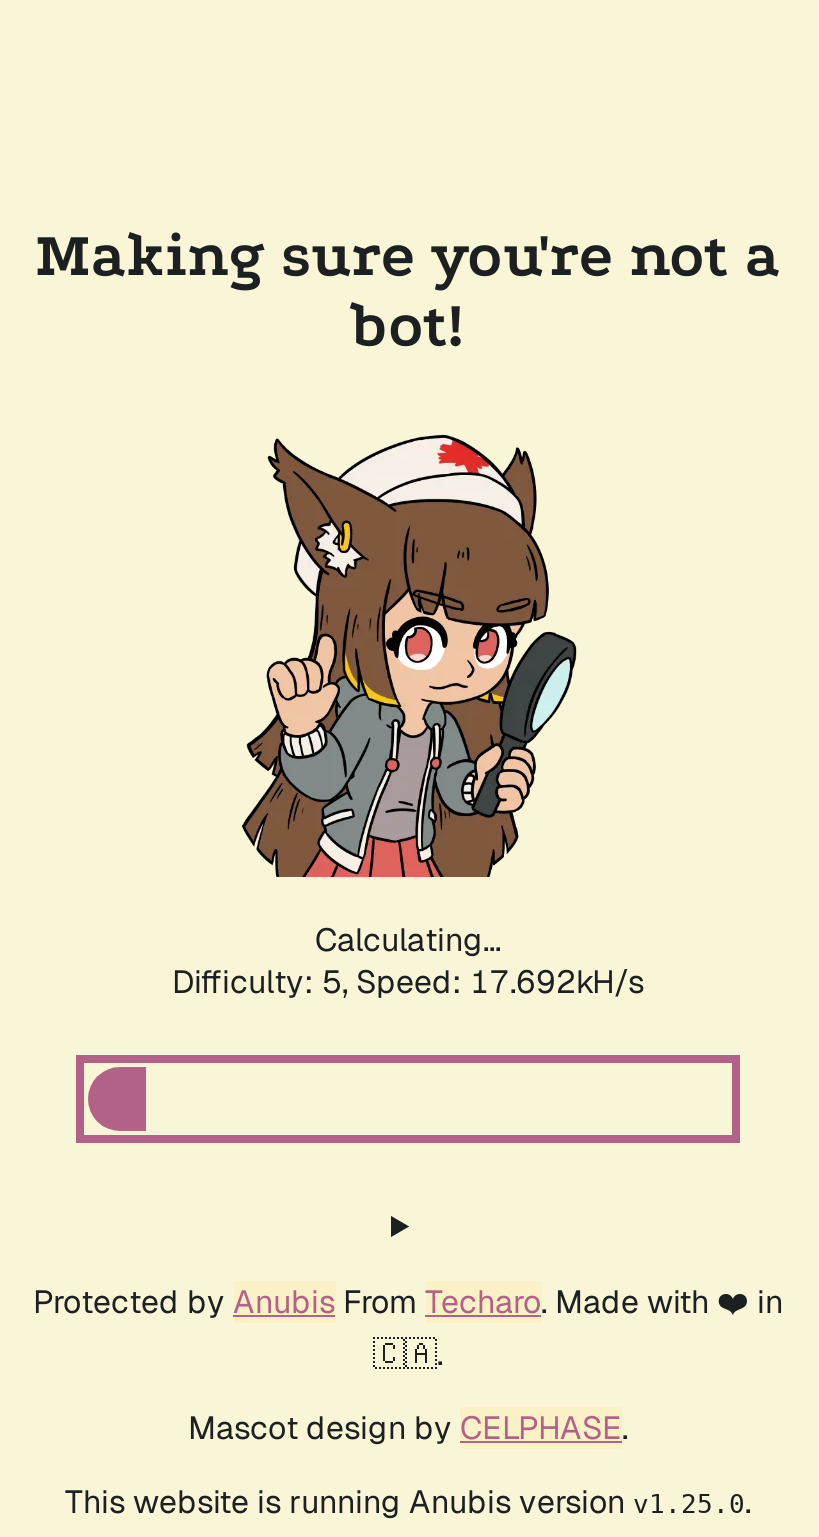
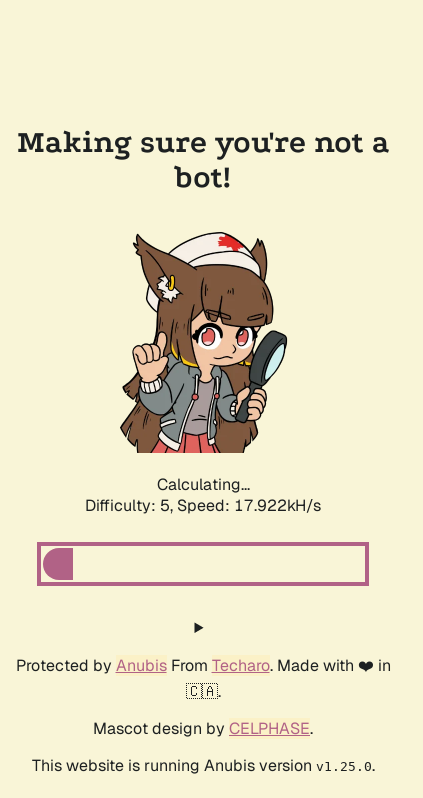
[172,961,644,1003] Difficulty: 5, Speed: 17.692kH/s -> [85,495,321,516] Difficulty: 5, Speed: 17.922kH/s

